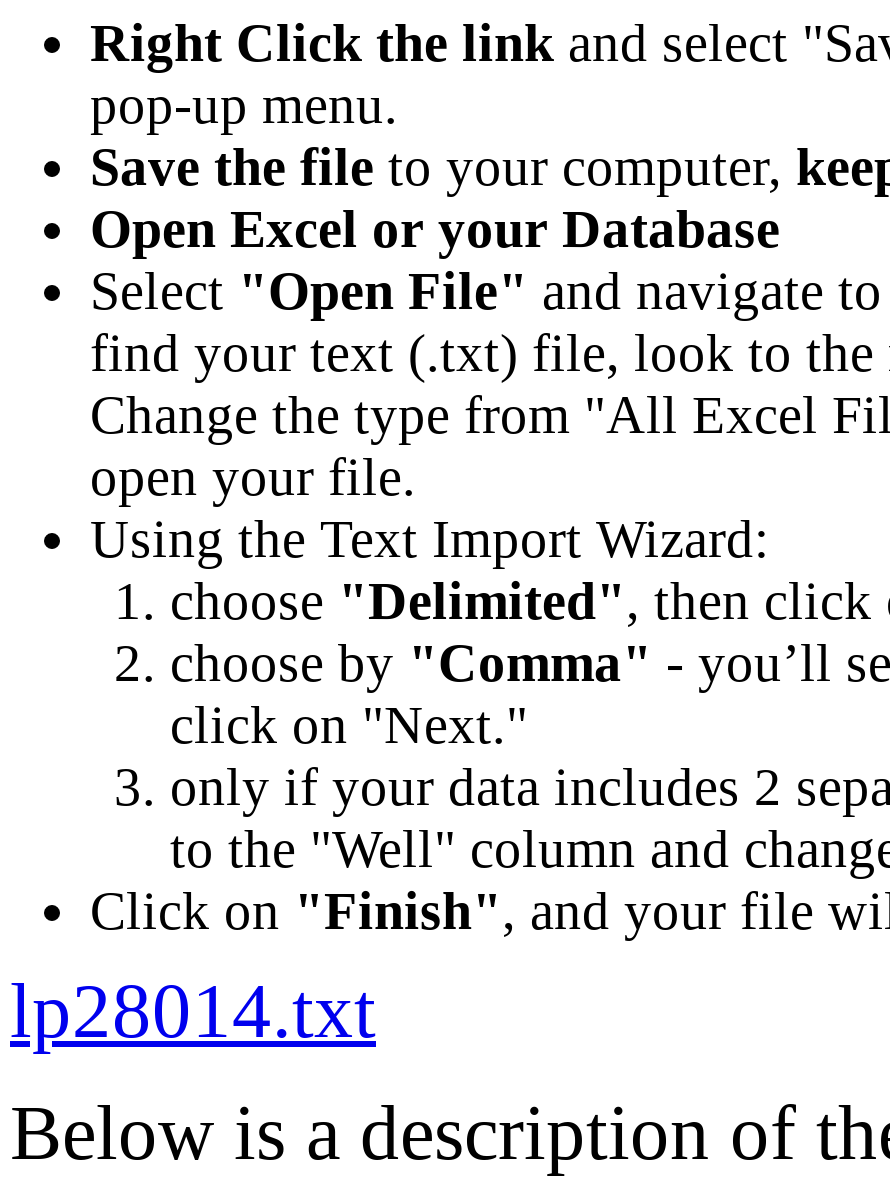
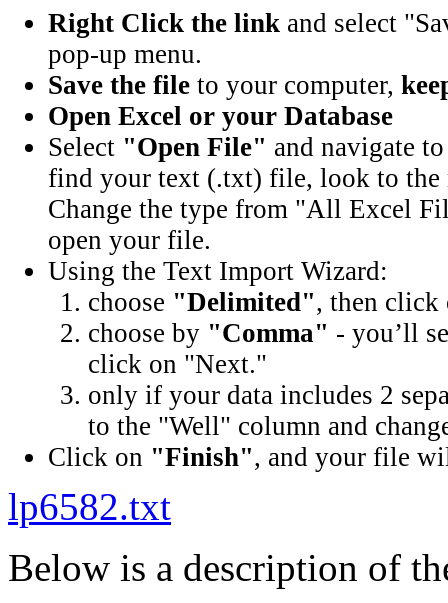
[10,967,376,1053] lp28014.txt -> [8,485,171,528] lp6582.txt

